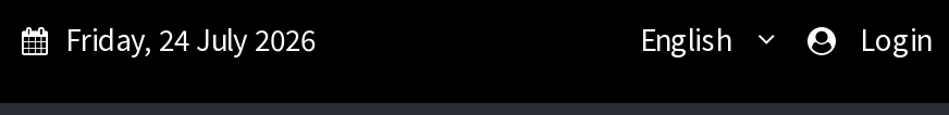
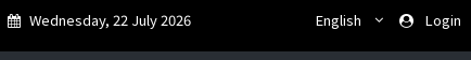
[65,18,316,60] Friday, 24 July 2026 -> [29,10,191,30] Wednesday, 22 July 2026

